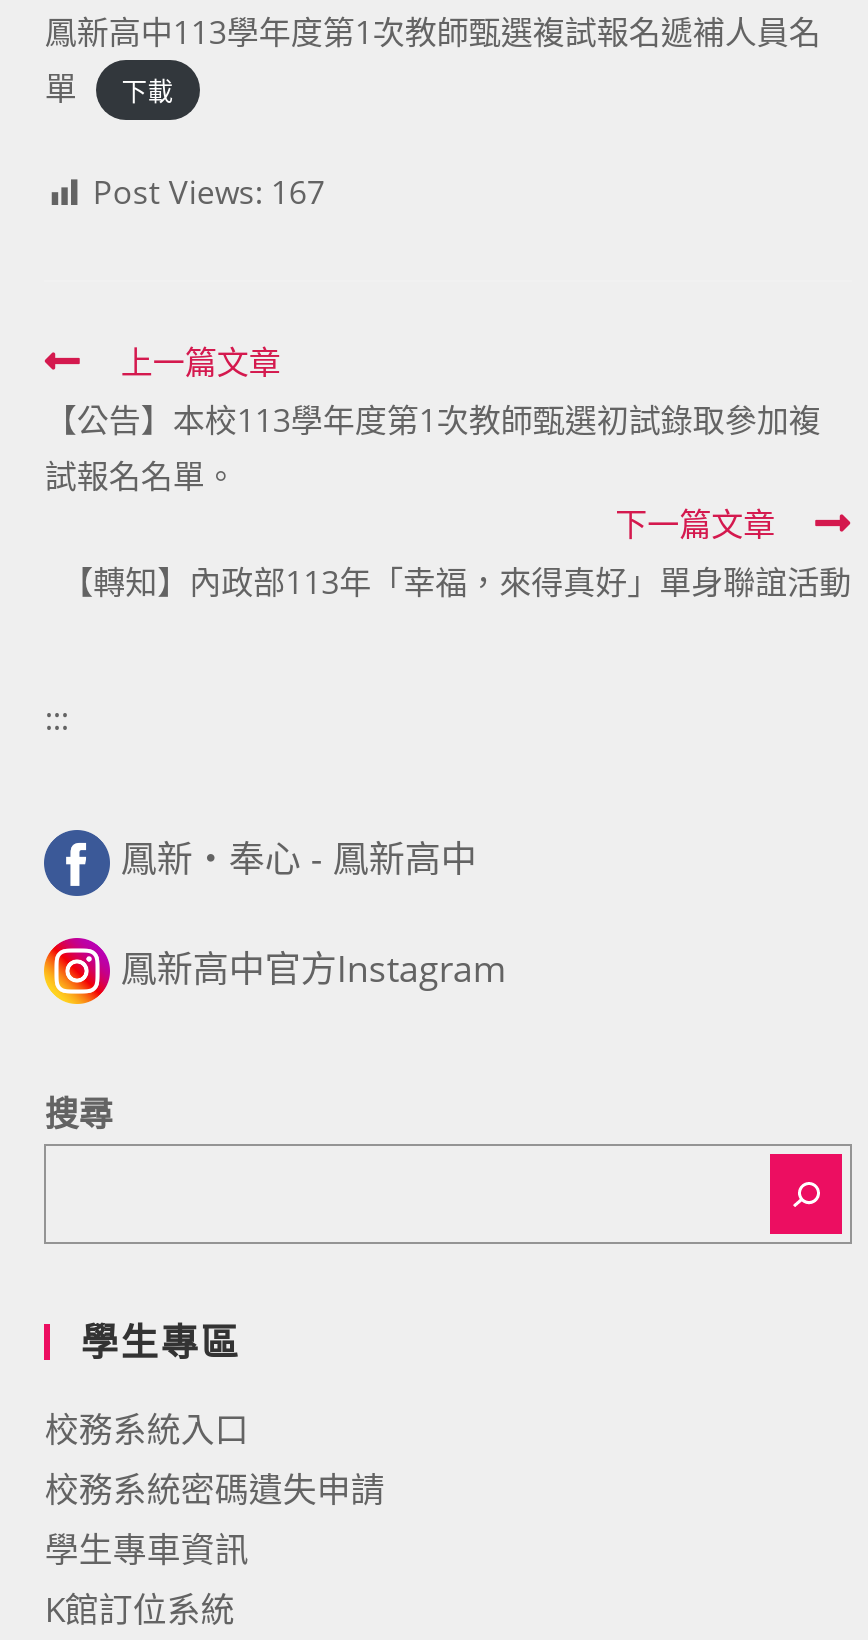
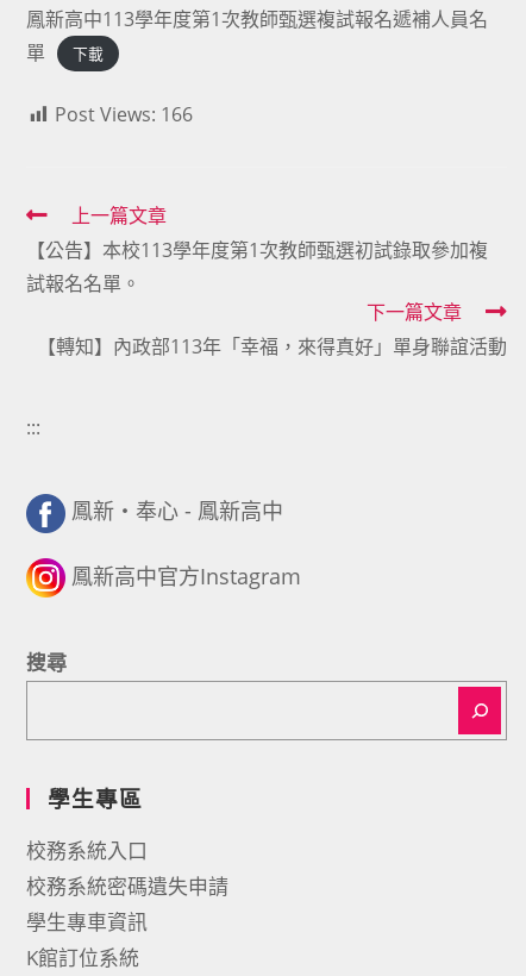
[93,170,325,214] Post Views: 167 -> [55,101,193,127] Post Views: 166

